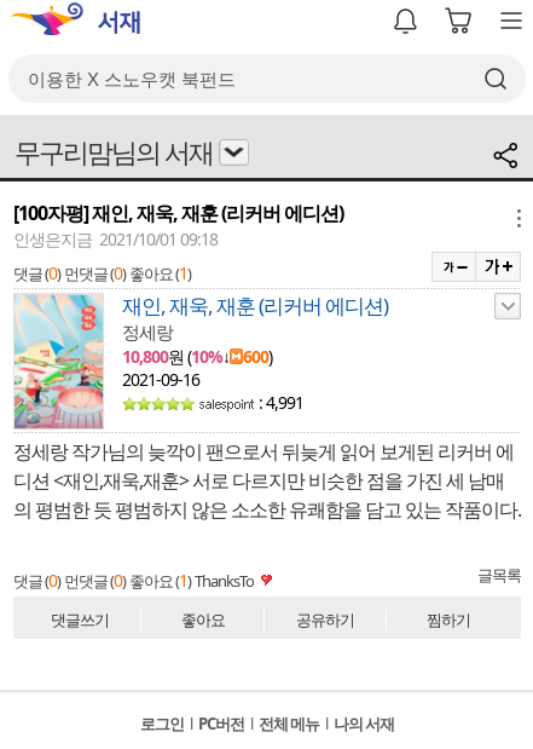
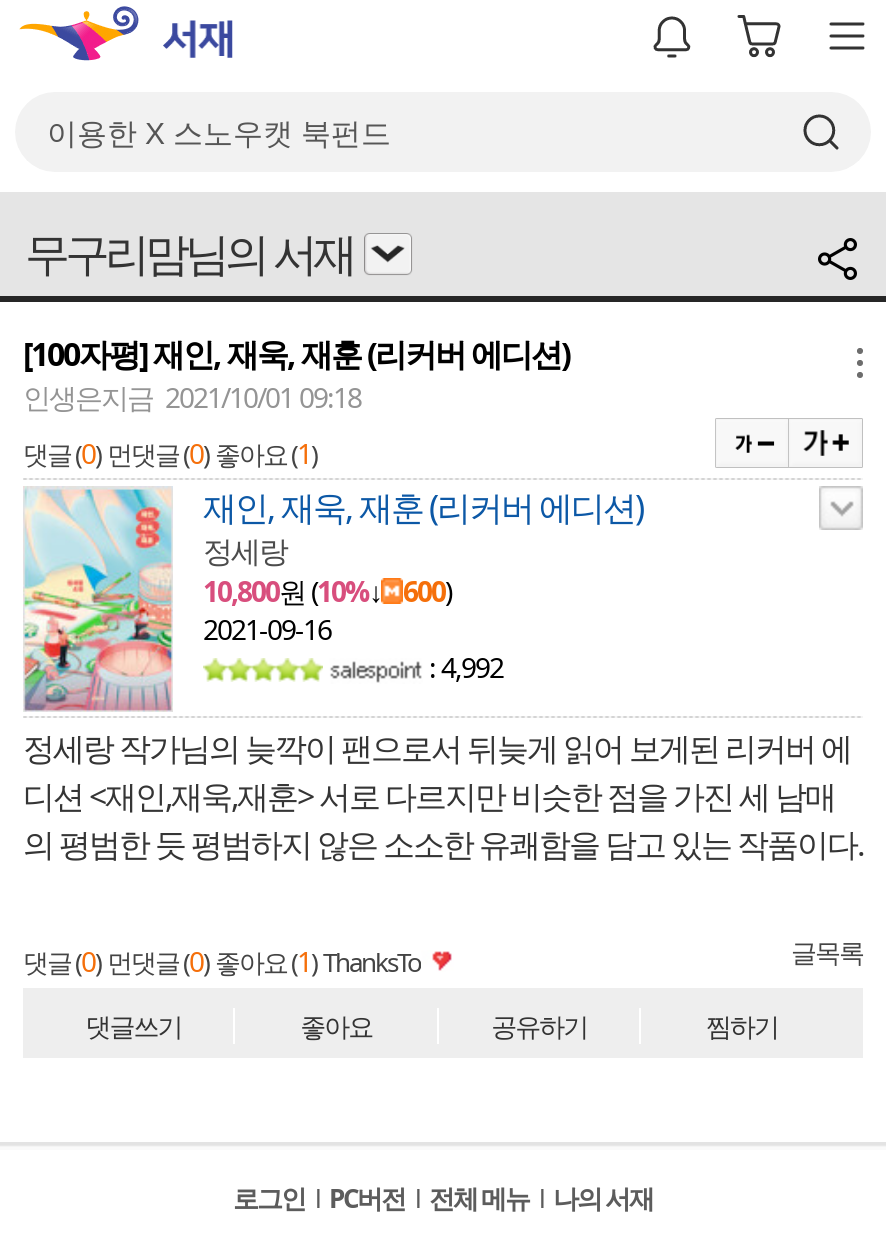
[255,391,303,414] : 4,991 -> [423,648,503,686] : 4,992

